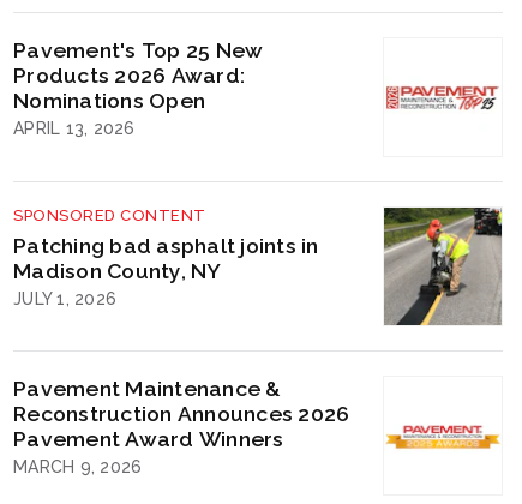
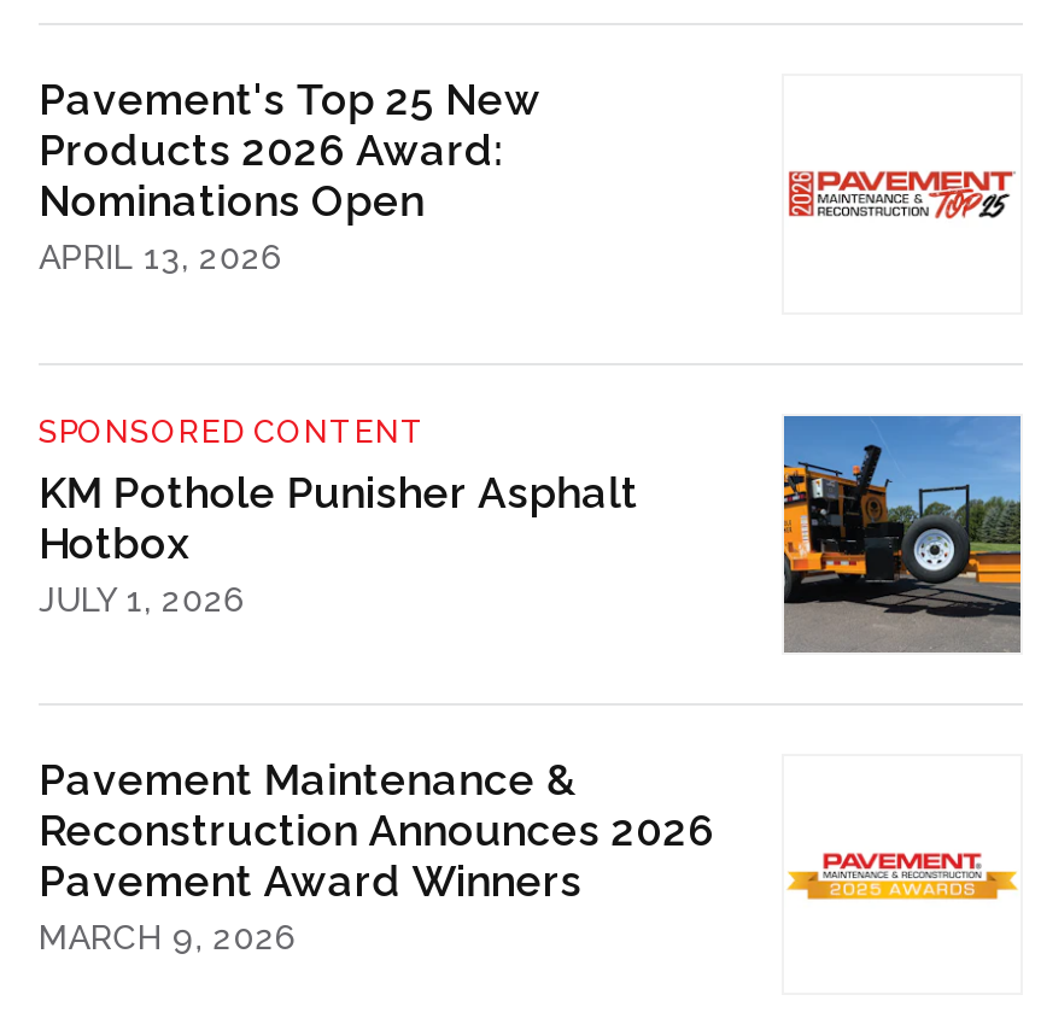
[383,206,503,326] [image] -> [782,414,1023,655] [image]
[13,233,319,283] Patching bad asphalt joints in | Madison County, NY -> [39,466,639,568] KM Pothole Punisher Asphalt | Hotbox

